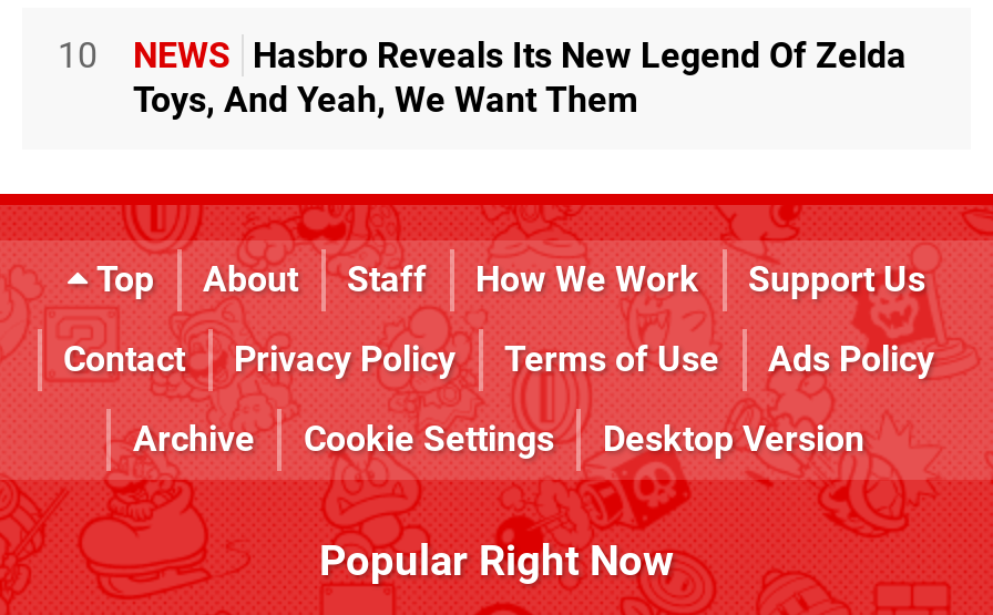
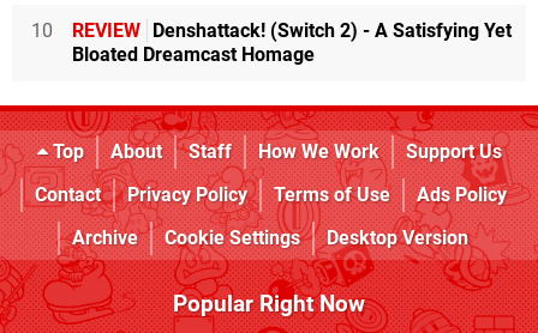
[133,35,907,121] NEWS Hasbro Reveals Its New Legend Of Zelda | Toys, And Yeah, We Want Them -> [72,19,512,66] REVIEW Denshattack! (Switch 2) - A Satisfying Yet | Bloated Dreamcast Homage

